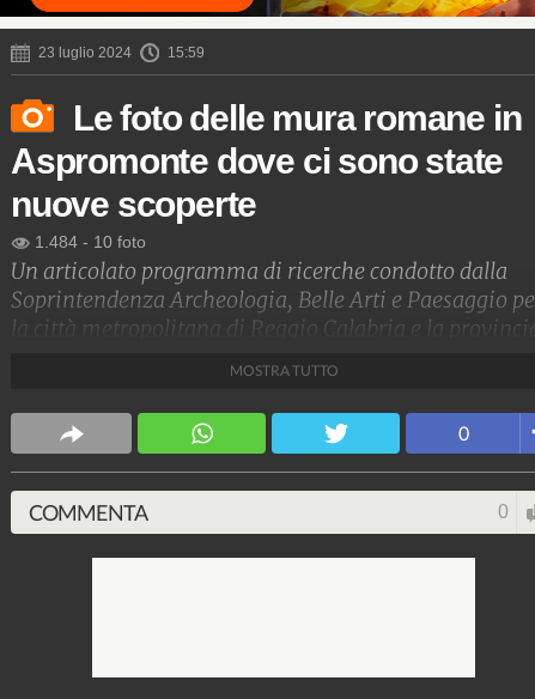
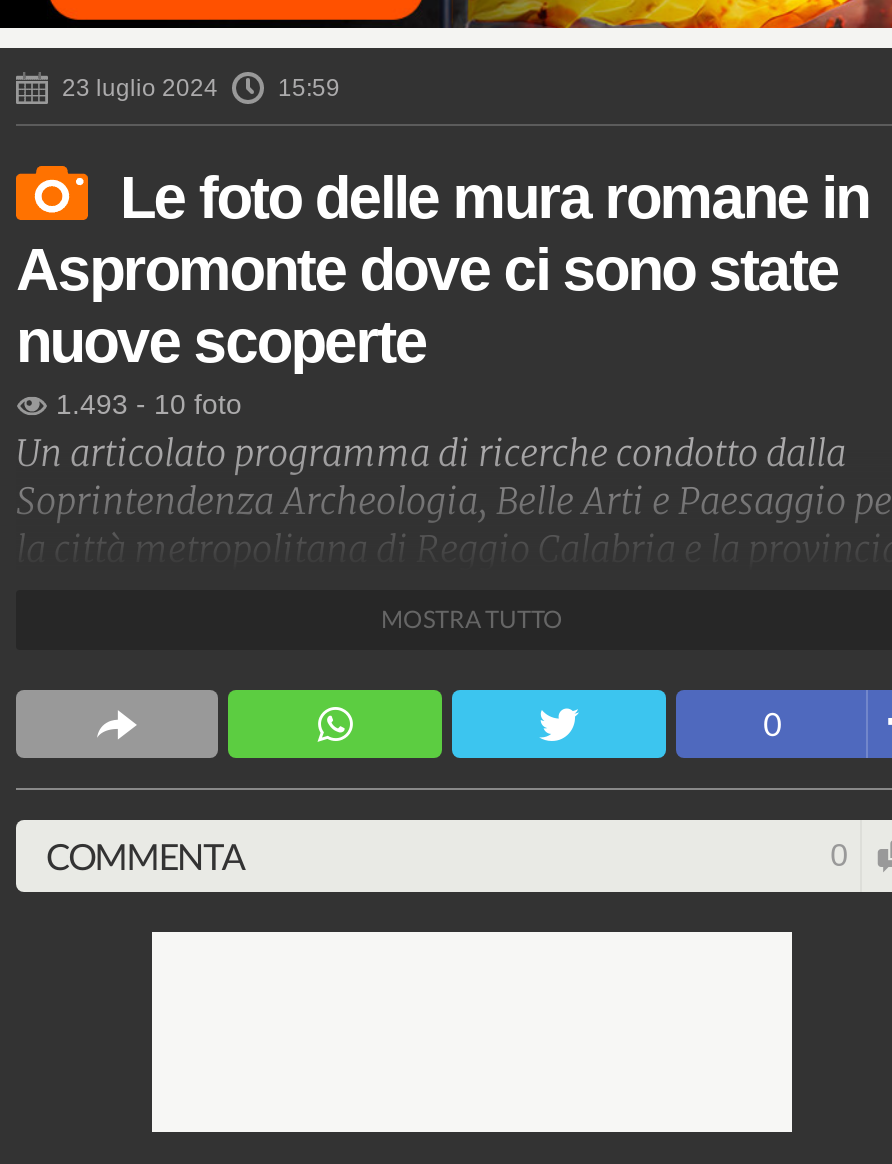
[35,232,146,251] 1.484 - 10 foto -> [56,388,242,420] 1.493 - 10 foto

